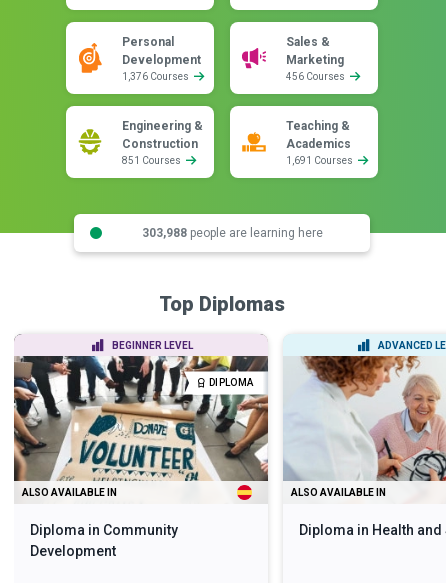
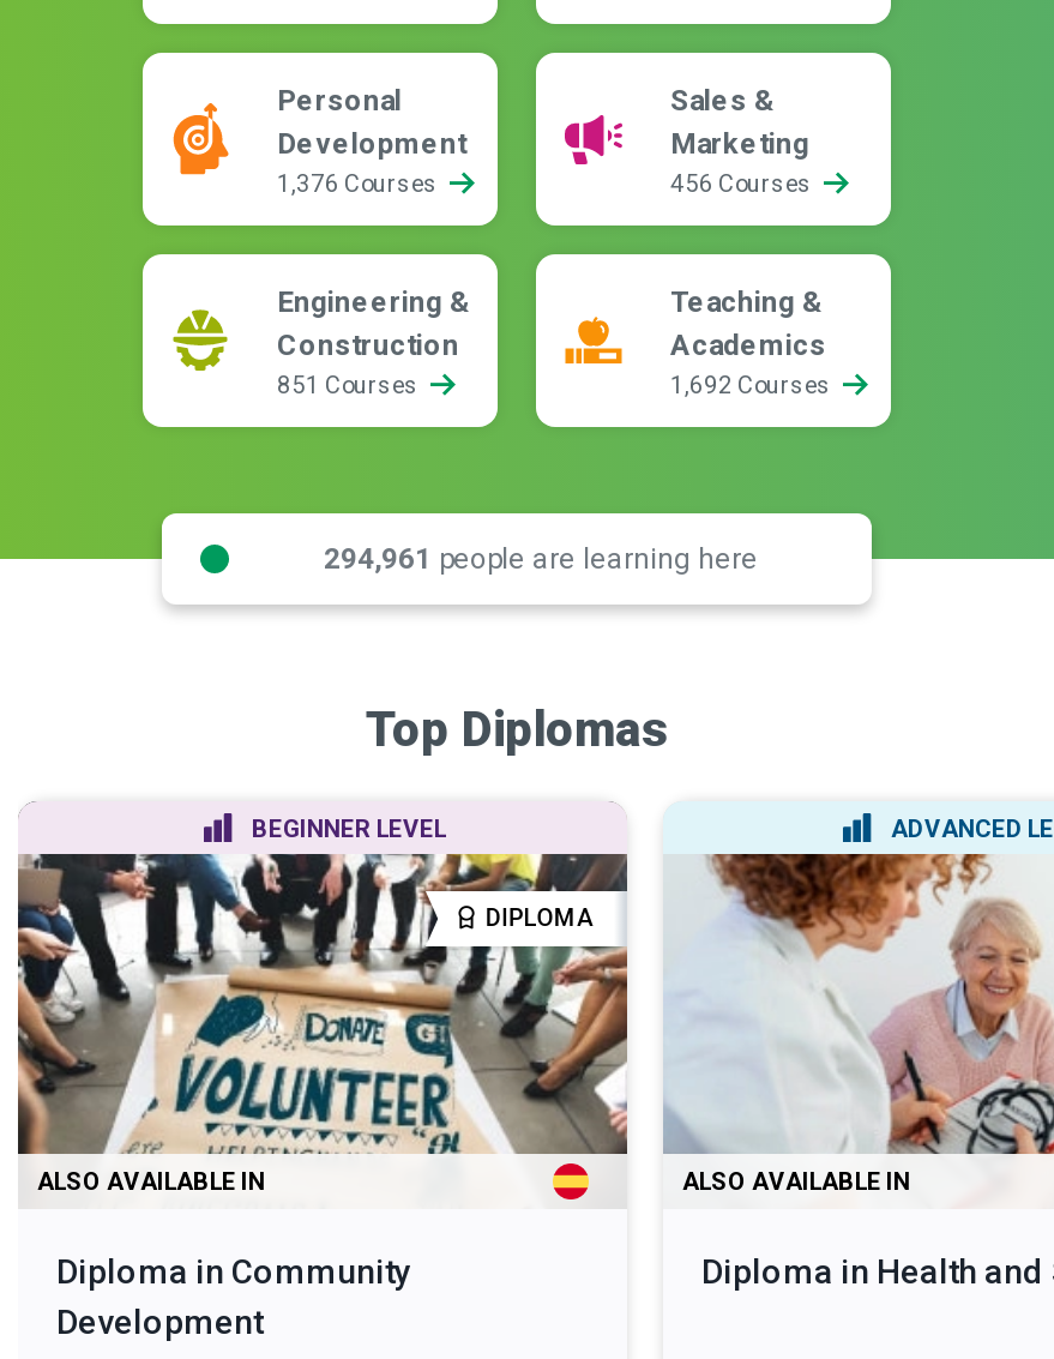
[286,155,355,166] 1,691 Courses -> [670,372,836,398] 1,692 Courses
[141,225,322,239] 303,988 people are learning here -> [324,541,758,575] 294,961 people are learning here

